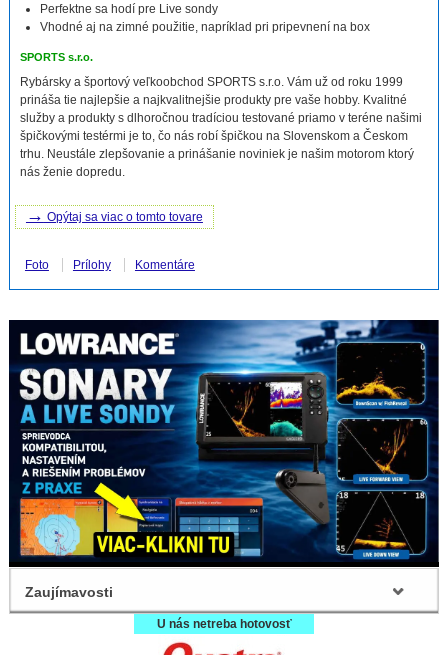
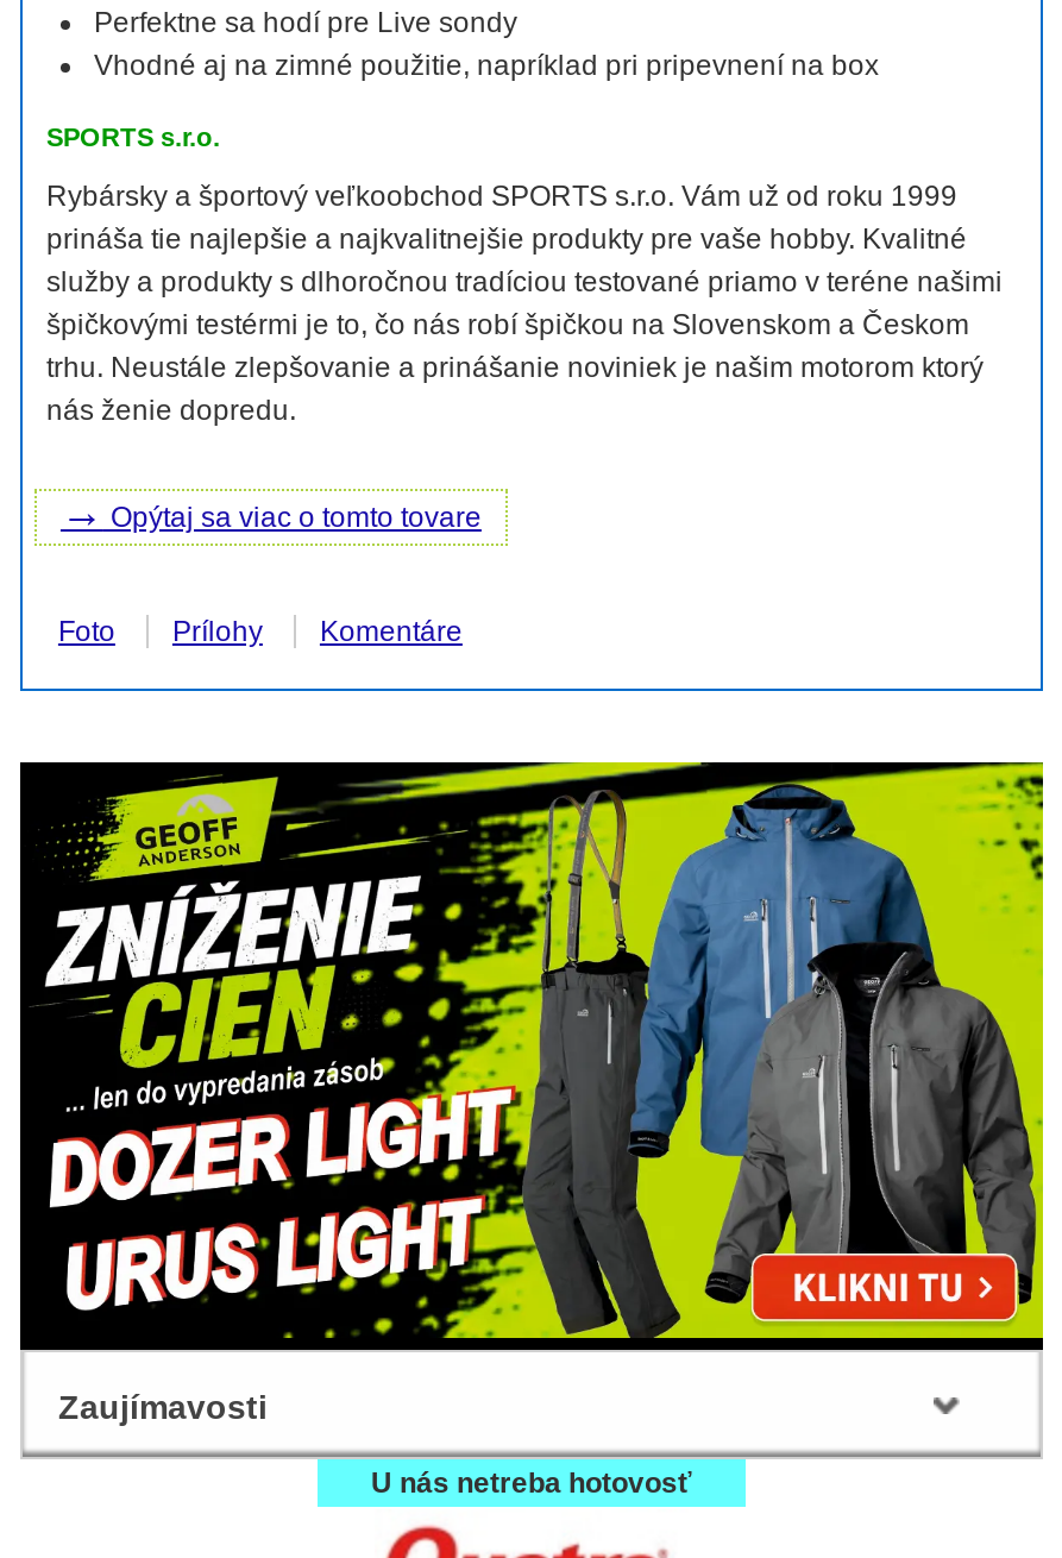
[9,319,440,567] [image] -> [20,759,1045,1351] [image]

